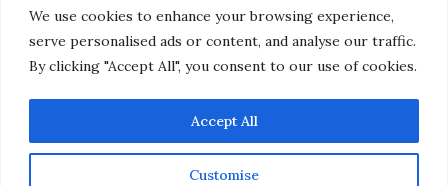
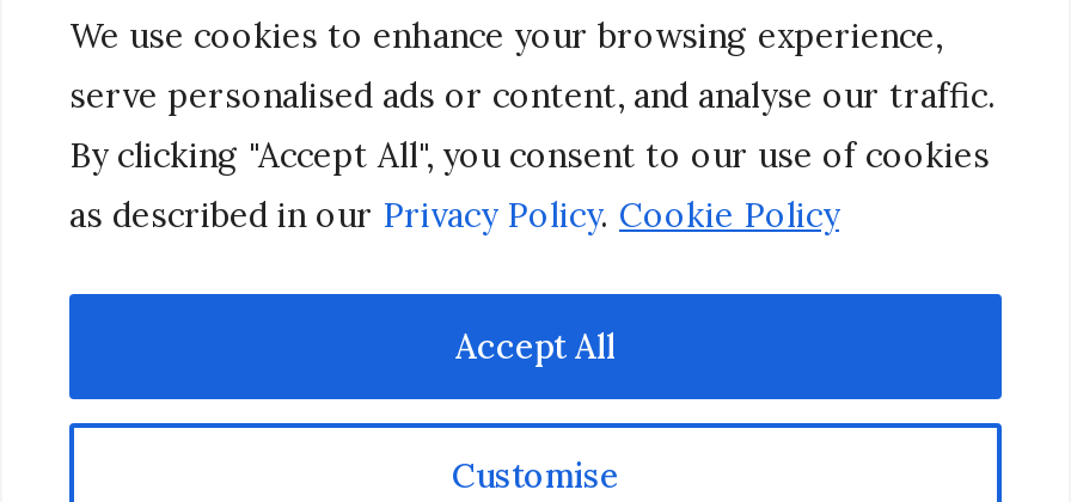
[29,56,417,74] By clicking "Accept All", you consent to our use of cookies. -> [69,133,990,235] By clicking "Accept All", you consent to our use of cookies | as described in our Privacy Policy. Cookie Policy

